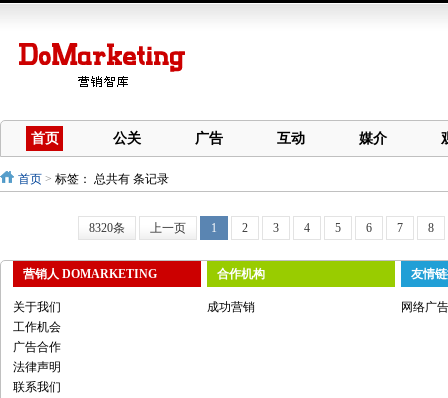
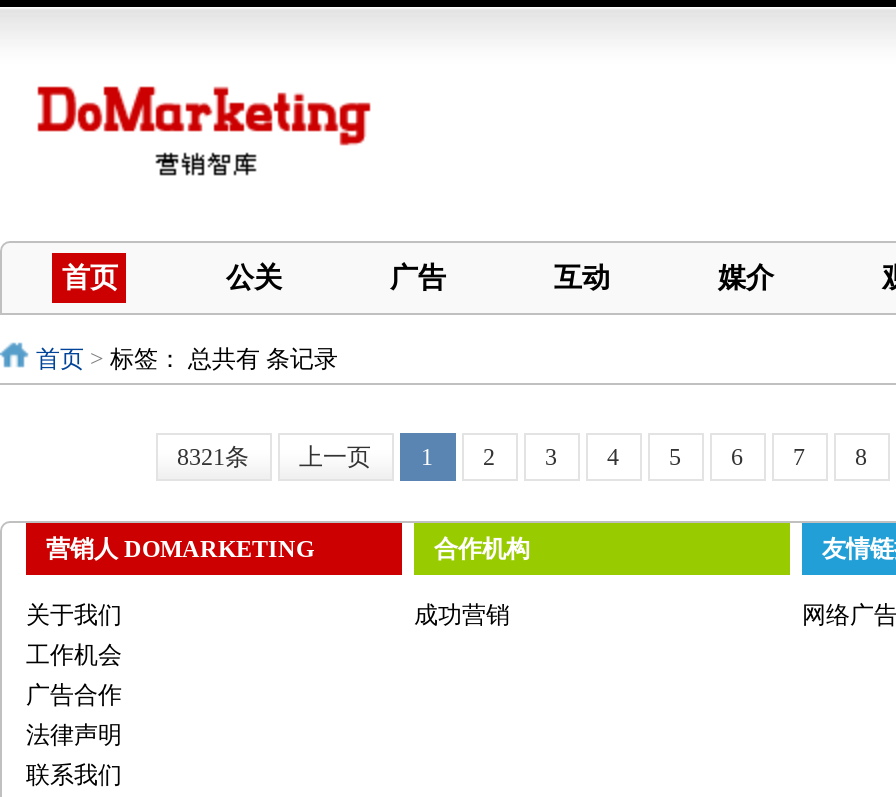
[88,221,433,235] 8320条 上一页 1 2 3 4 5 6 7 8 -> [177,443,867,471] 8321条 上一页 1 2 3 4 5 6 7 8

